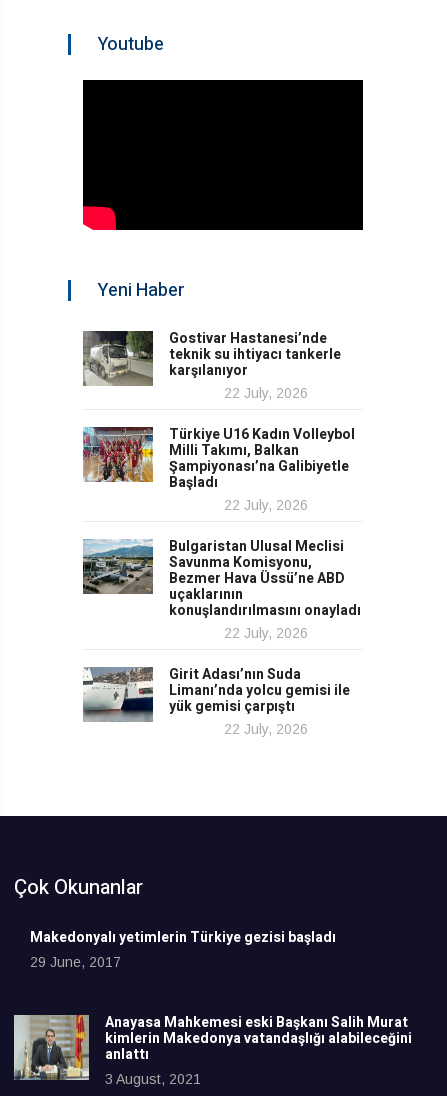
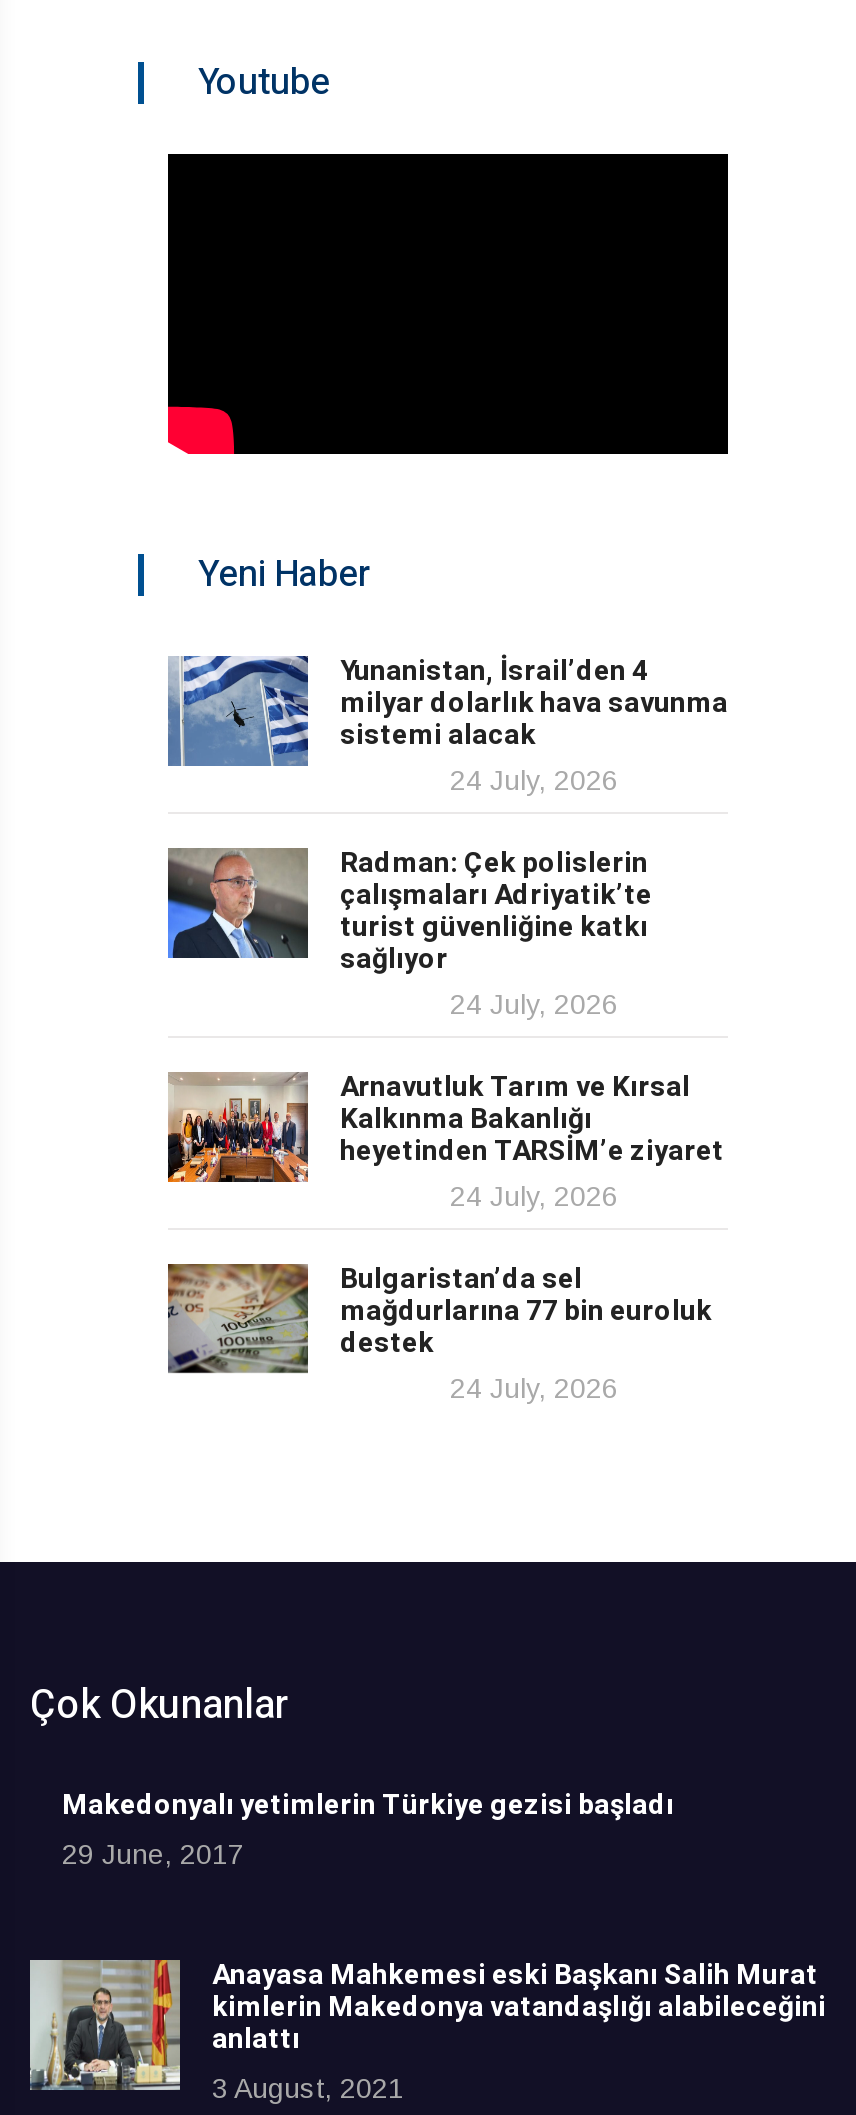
[83,328,341,401] [image] | Gostivar Hastanesi’nde | teknik su ihtiyacı tankerle | karşılanıyor | 22 July, 2026 -> [168,650,728,796] [image] | Yunanistan, İsrail’den 4 | milyar dolarlık hava savunma | sistemi alacak | 24 July, 2026
[82,424,355,513] [image] | Türkiye U16 Kadın Volleybol | Milli Takımı, Balkan | Şampiyonası’na Galibiyetle | Başladı | 22 July, 2026 -> [166,842,652,1020] [image] | Radman: Çek polislerin | çalışmaları Adriyatik’te | turist güvenliğine katkı | sağlıyor | 24 July, 2026
[83,536,361,641] [image] | Bulgaristan Ulusal Meclisi | Savunma Komisyonu, | Bezmer Hava Üssü’ne ABD | uçaklarının | konuşlandırılmasını onayladı | 22 July, 2026 -> [168,1066,724,1212] [image] | Arnavutluk Tarım ve Kırsal | Kalkınma Bakanlığı | heyetinden TARSİM’e ziyaret | 24 July, 2026
[84,664,350,737] [image] | Girit Adası’nın Suda | Limanı’nda yolcu gemisi ile | yük gemisi çarpıştı | 22 July, 2026 -> [166,1258,712,1404] [image] | Bulgaristan’da sel | mağdurlarına 77 bin euroluk | destek | 24 July, 2026

